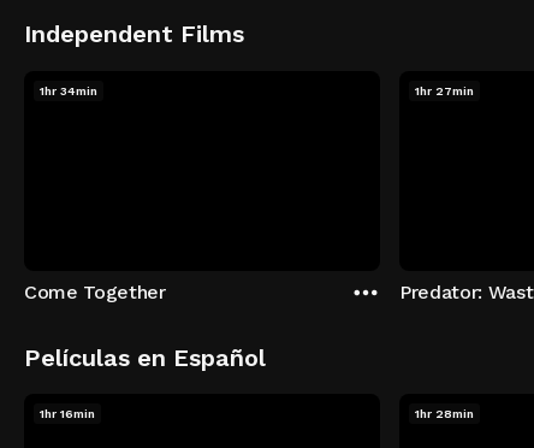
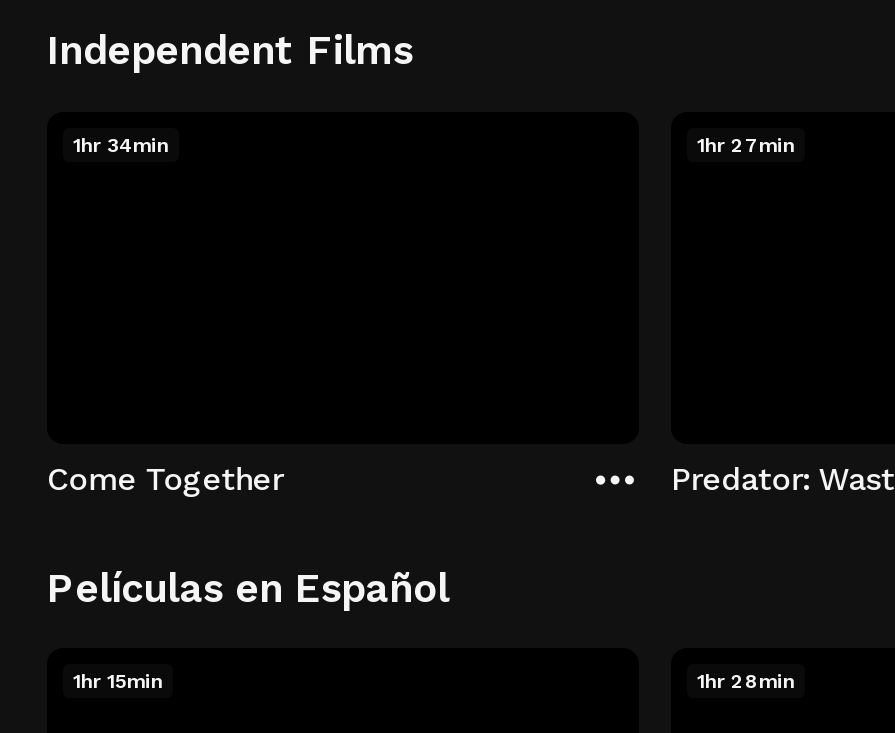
[40,407,95,420] 1hr 16min -> [73,670,163,692] 1hr 15min

